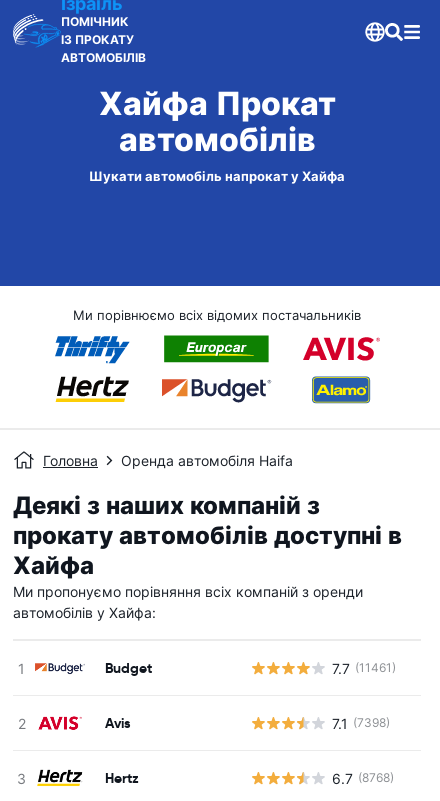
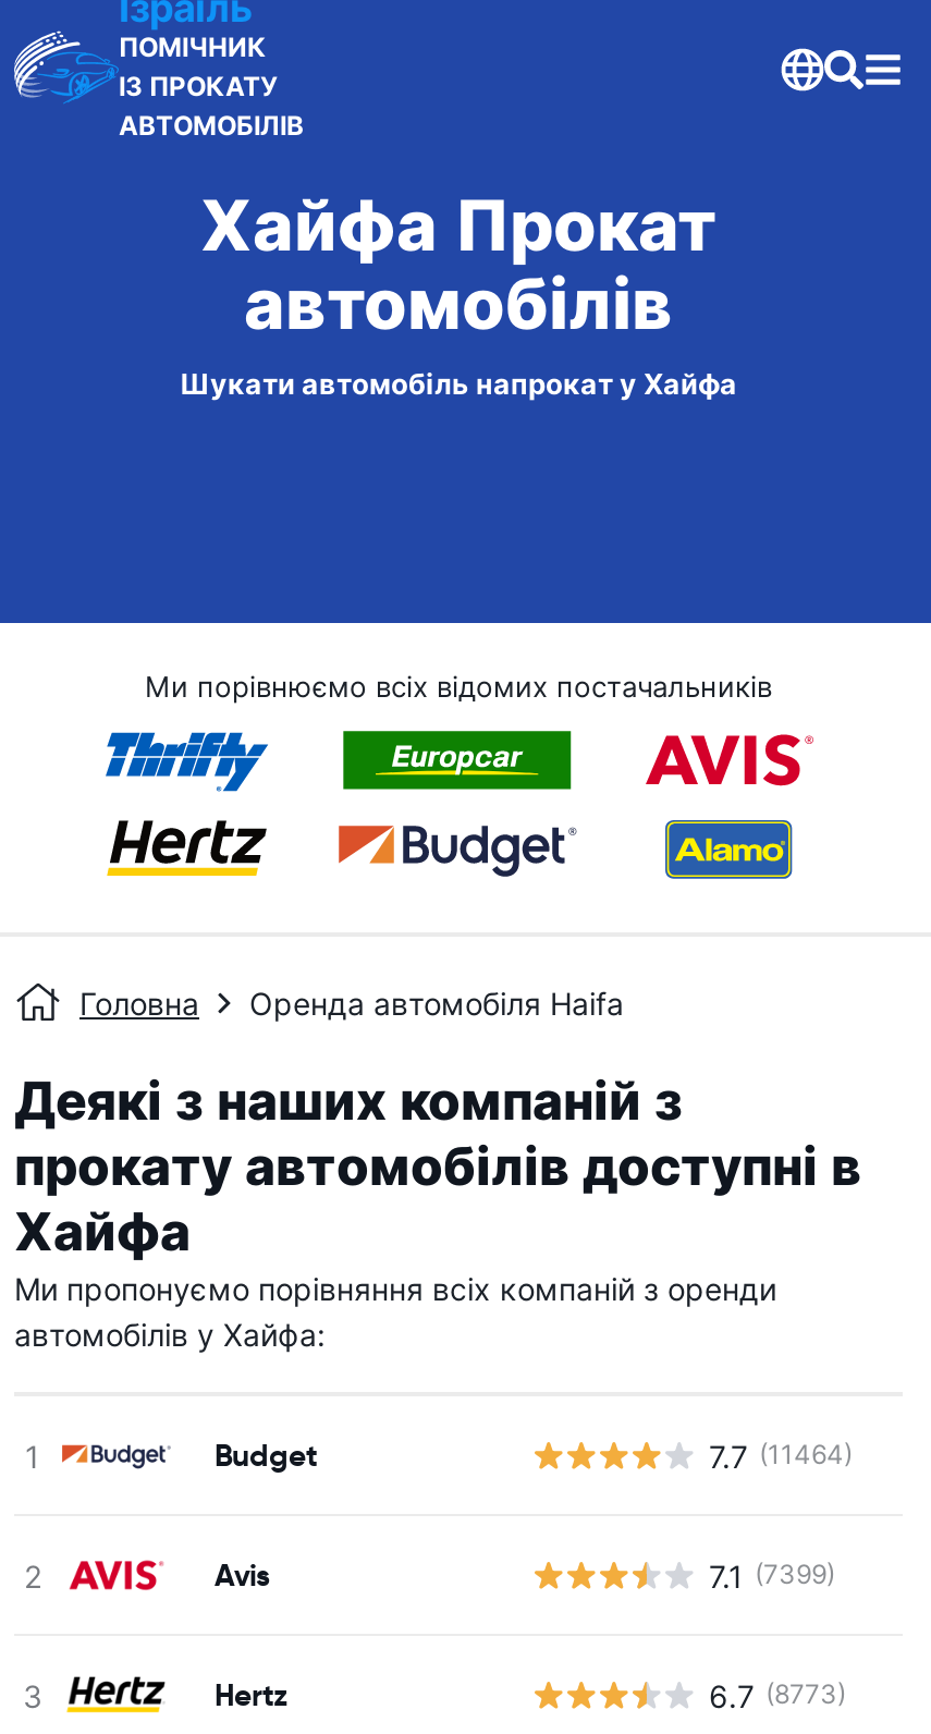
[332,659,396,676] 7.7 (11461) -> [709,1437,853,1474] 7.7 (11464)
[332,714,390,731] 7.1 (7398) -> [709,1556,835,1593] 7.1 (7399)
[332,769,394,786] 6.7 (8768) -> [709,1676,846,1713] 6.7 (8773)

